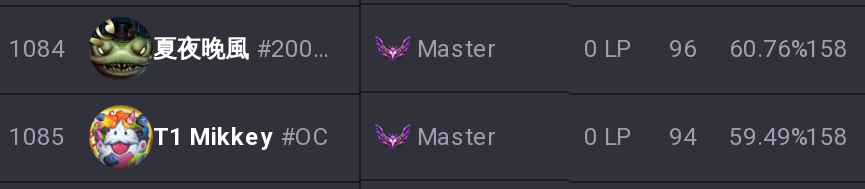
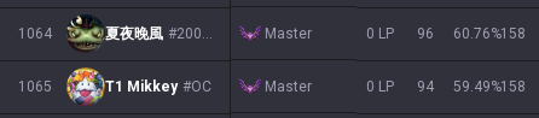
[9,35,65,63] 1084 -> [18,25,52,42] 1064
[9,123,65,151] 1085 -> [18,78,52,95] 1065

